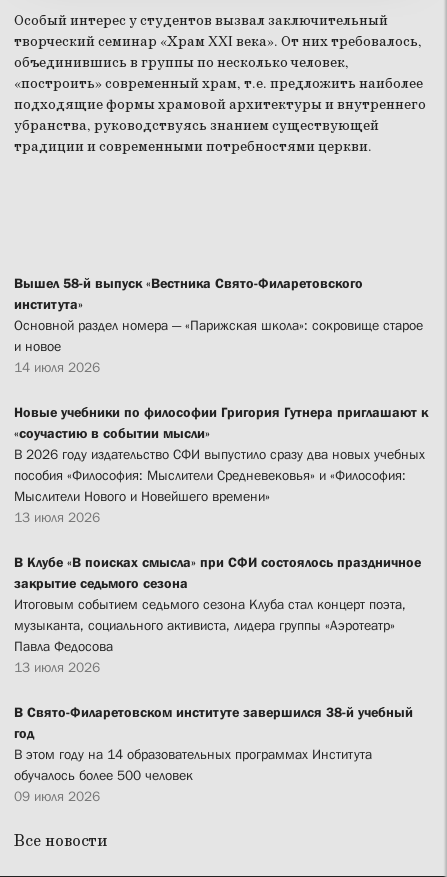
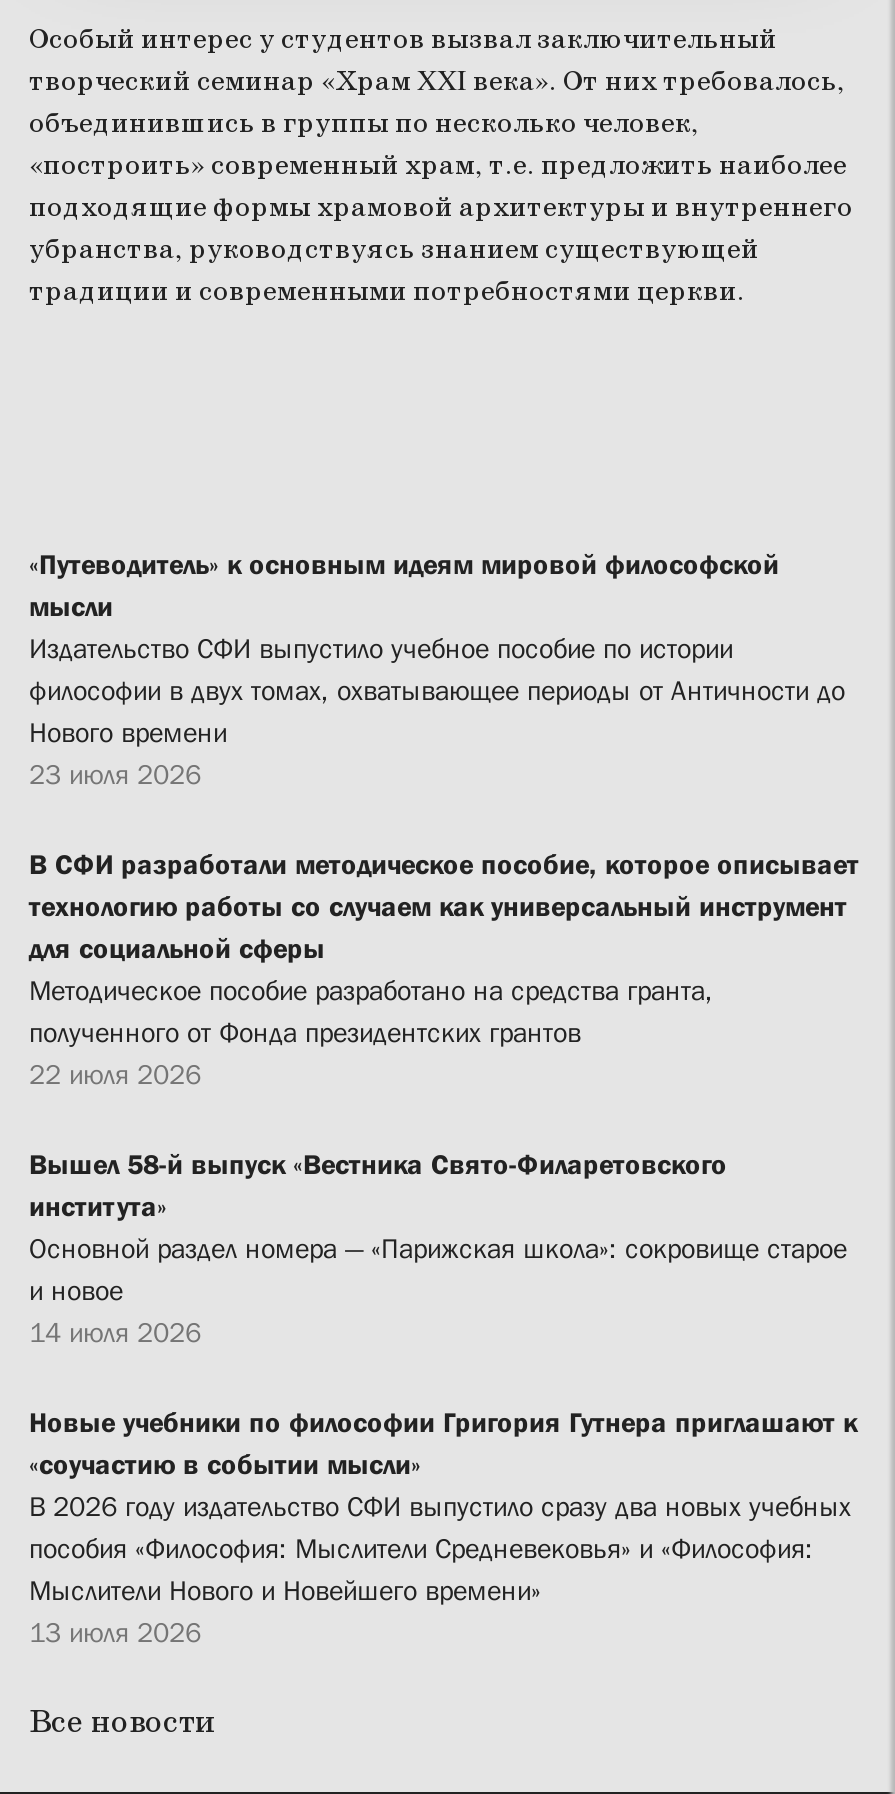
none -> [29,548,859,1090] «Путеводитель» к основным идеям мировой философской | мысли | Издательство СФИ выпустило учебное пособие по истории | философии в двух томах, охватывающее периоды от Античности до | Нового времени | 23 июля 2026 | В СФИ разработали методическое пособие, которое описывает | технологию работы со случаем как универсальный инструмент | для социальной сферы | Методическое пособие разработано на средства гранта, | полученного от Фонда президентских грантов | 22 июля 2026
moved [14,275,428,525] -> [29,1148,857,1648]: Вышел 58-й выпуск «Вестника Свято-Филаретовского | института» | Основной раздел номера — «Парижская школа»: сокровище старое | ... | Мыслители Нового и Новейшего времени» | 13 июля 2026
[14,554,421,804] В Клубе «В поисках смысла» при СФИ состоялось праздничное | закрытие седьмого сезона | Итоговым событием седьмого сезона Клуба стал концерт поэта, | музыканта, социального активиста, лидера группы «Аэротеатр» | Павла Федосова | 13 июля 2026 | В Свято-Филаретовском институте завершился 38-й учебный | год | В этом году на 14 образовательных программах Института | обучалось более 500 человек | 09 июля 2026 -> none

